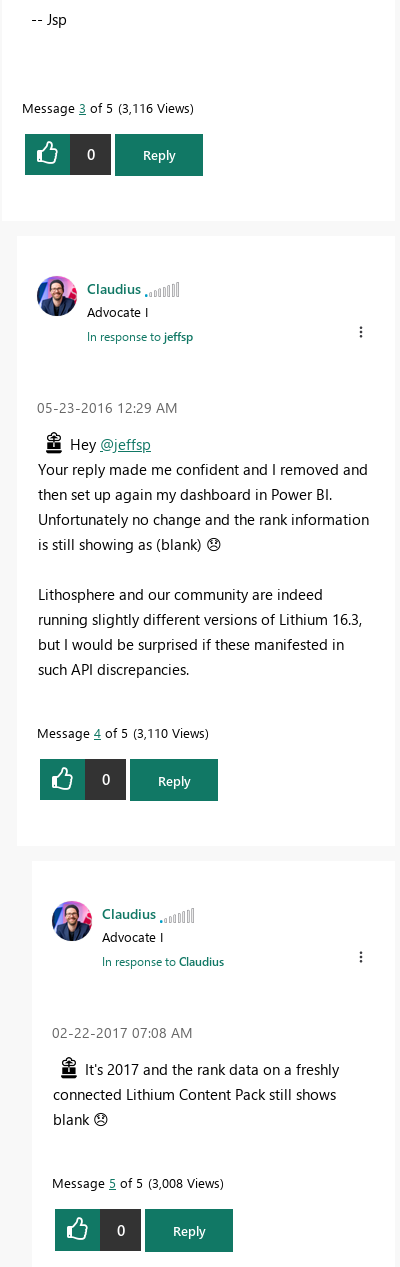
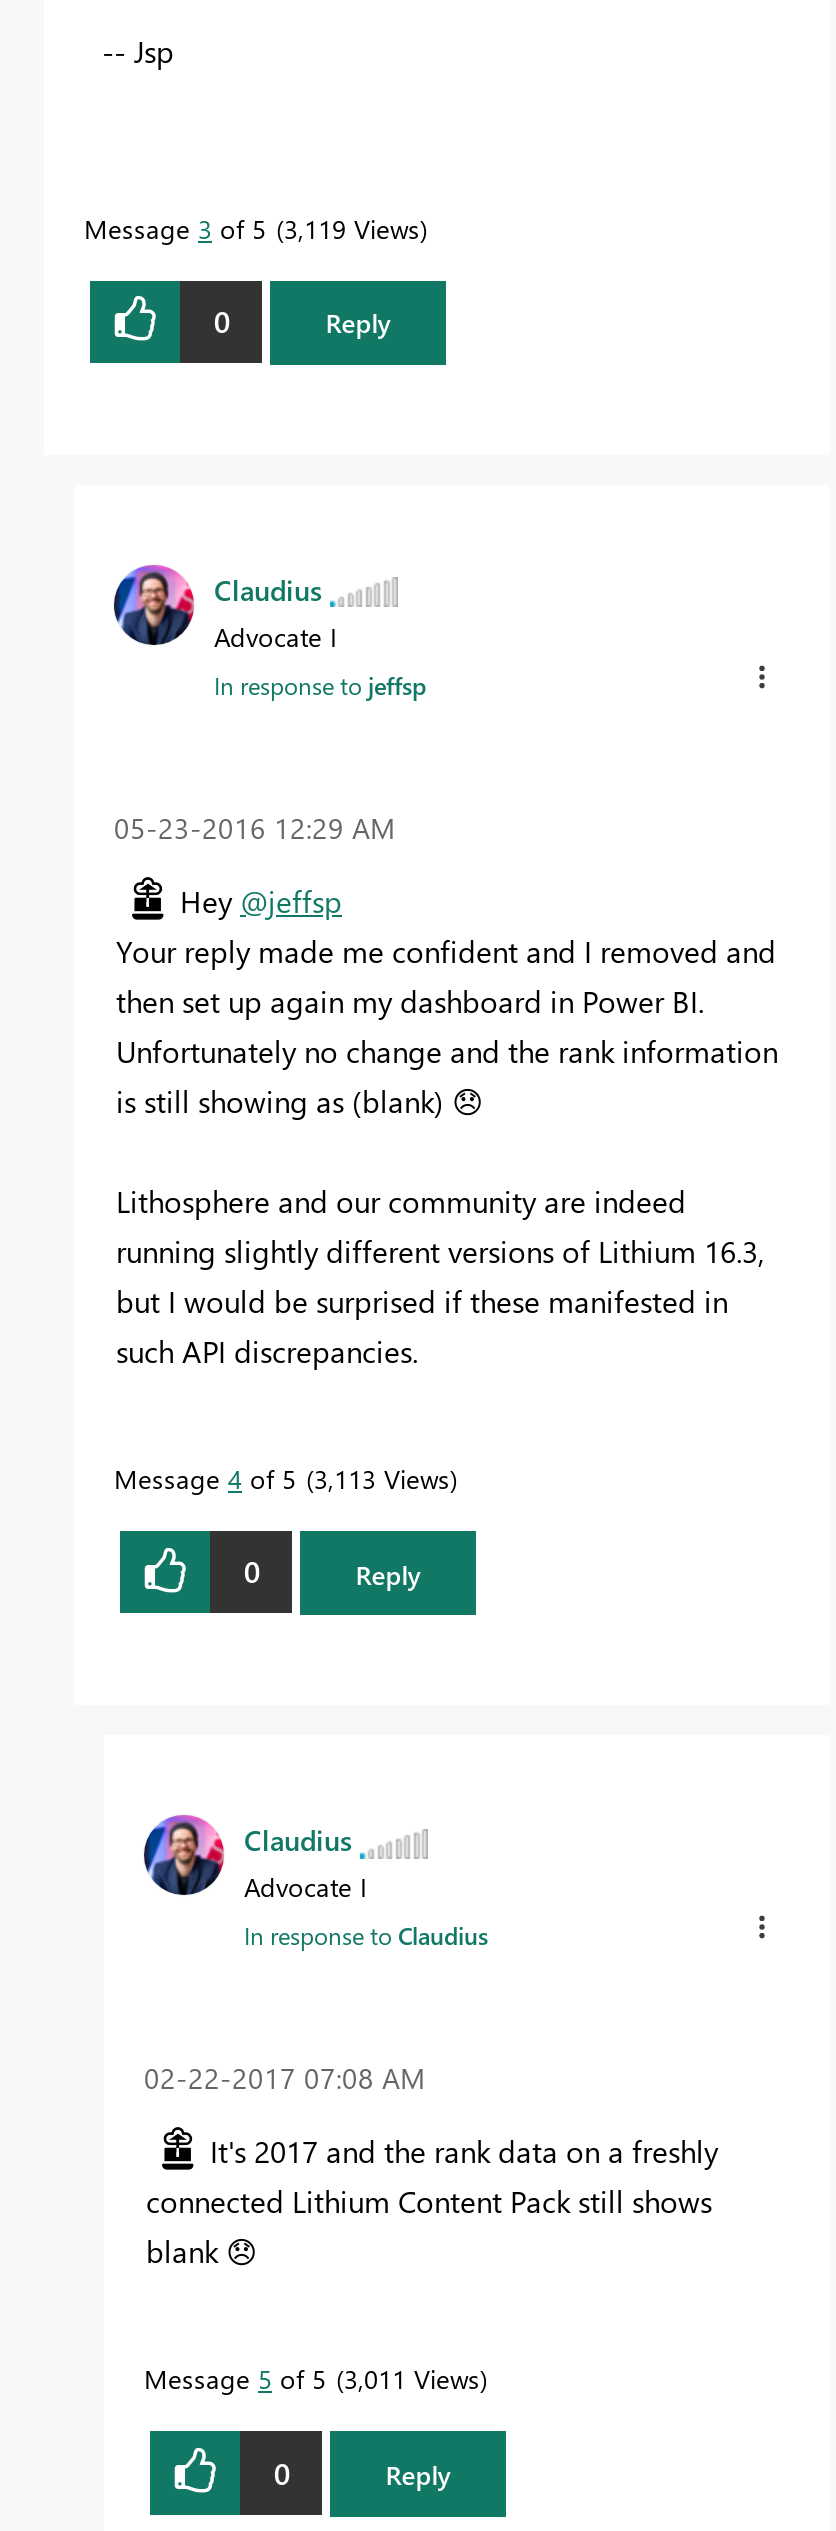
[22,98,190,115] Message 3 of 5 3,116 Views -> [84,210,420,244] Message 3 of 5 3,119 Views
[37,724,205,741] Message 4 of 5 3,110 Views -> [114,1461,450,1495] Message 4 of 5 3,113 Views
[52,1174,220,1191] Message 5 of 5 3,008 Views -> [144,2362,480,2396] Message 5 of 5 3,011 Views

